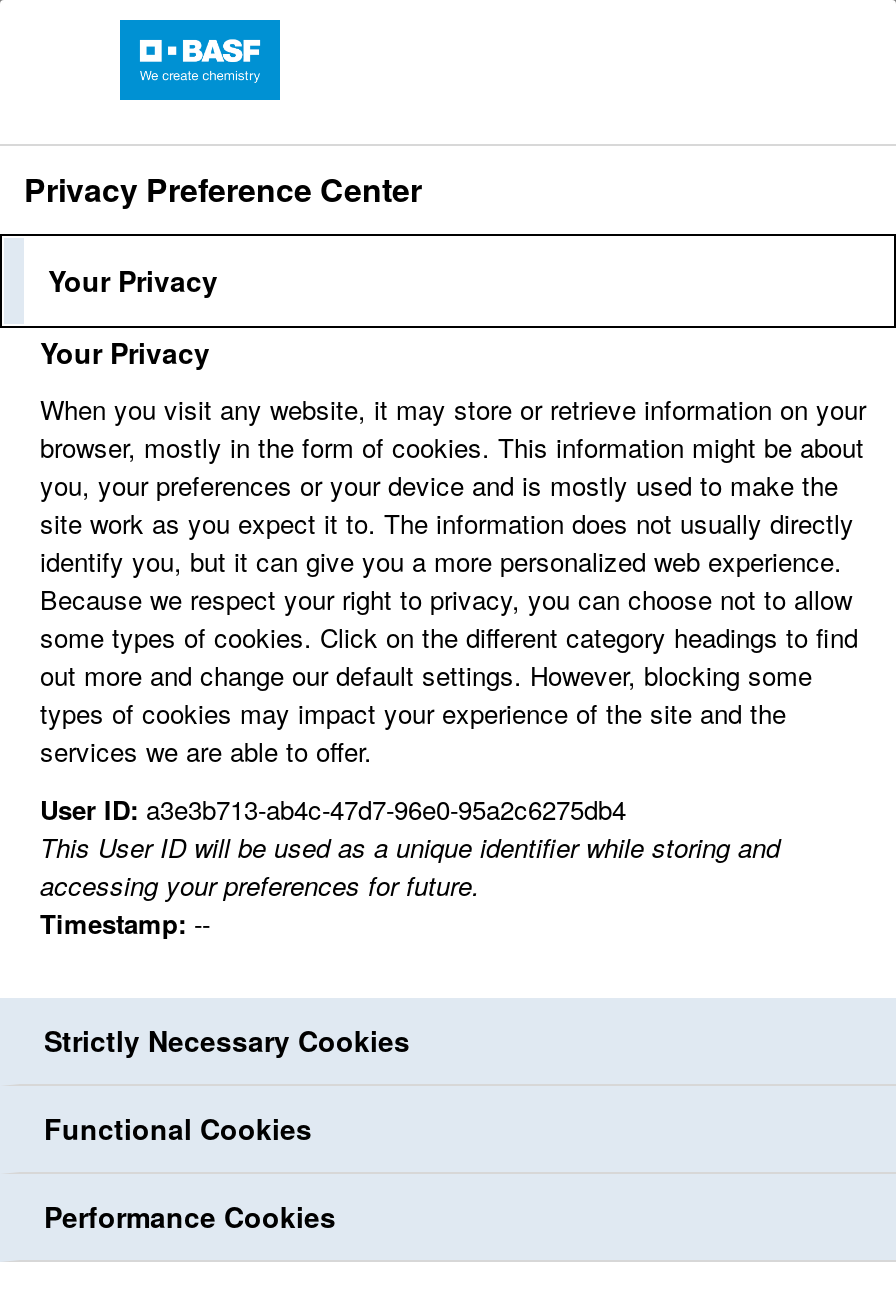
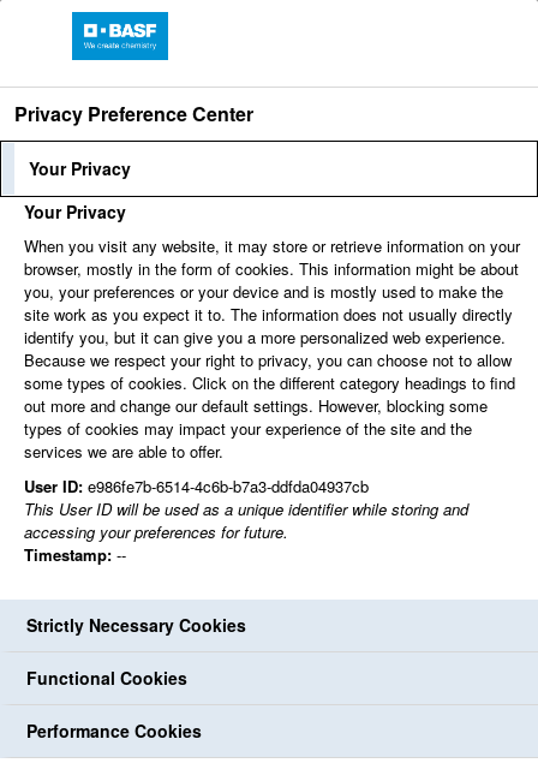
[40,790,626,828] User ID: a3e3b713-ab4c-47d7-96e0-95a2c6275db4 -> [24,475,369,497] User ID: e986fe7b-6514-4c6b-b7a3-ddfda04937cb

